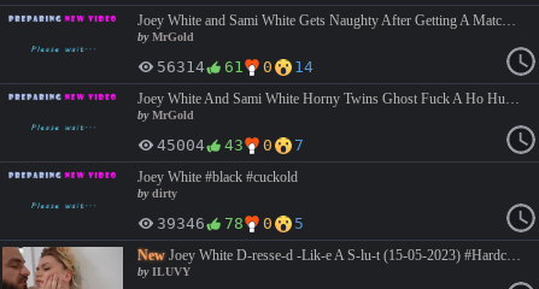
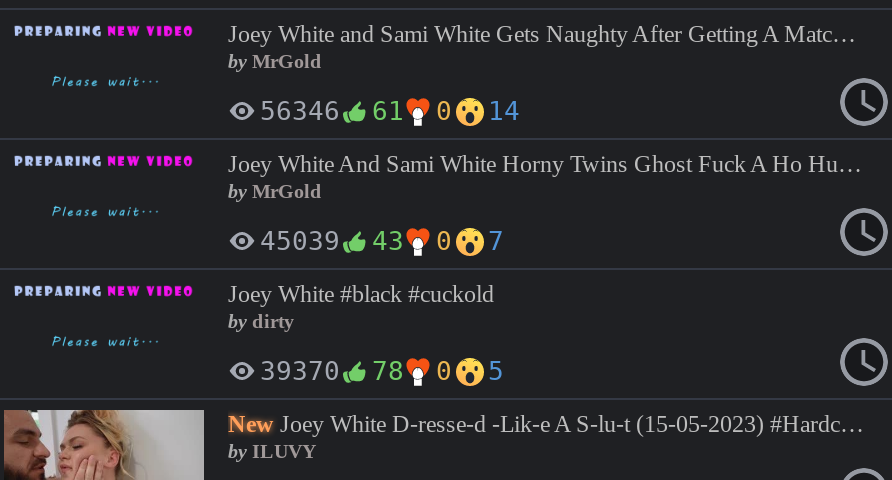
[157,58,314,76] 56314 61 0 14 -> [260,96,520,126] 56346 61 0 14
[157,136,304,154] 45004 43 0 7 -> [260,226,504,256] 45039 43 0 7
[157,214,304,232] 39346 78 0 5 -> [260,356,504,386] 39370 78 0 5

